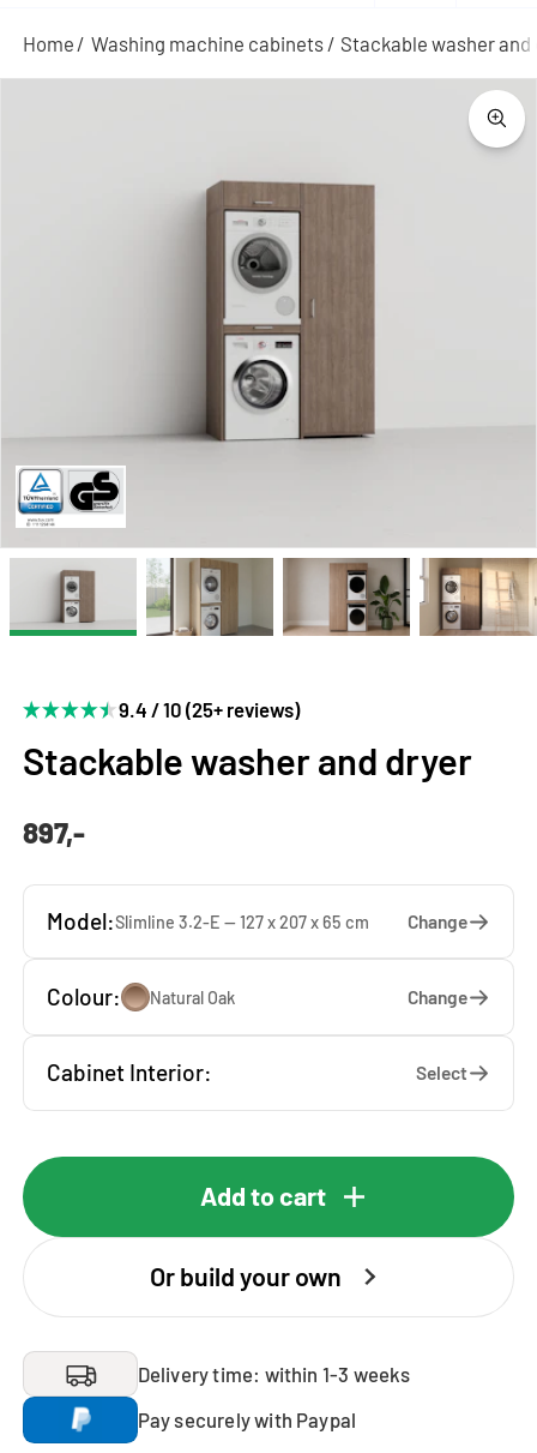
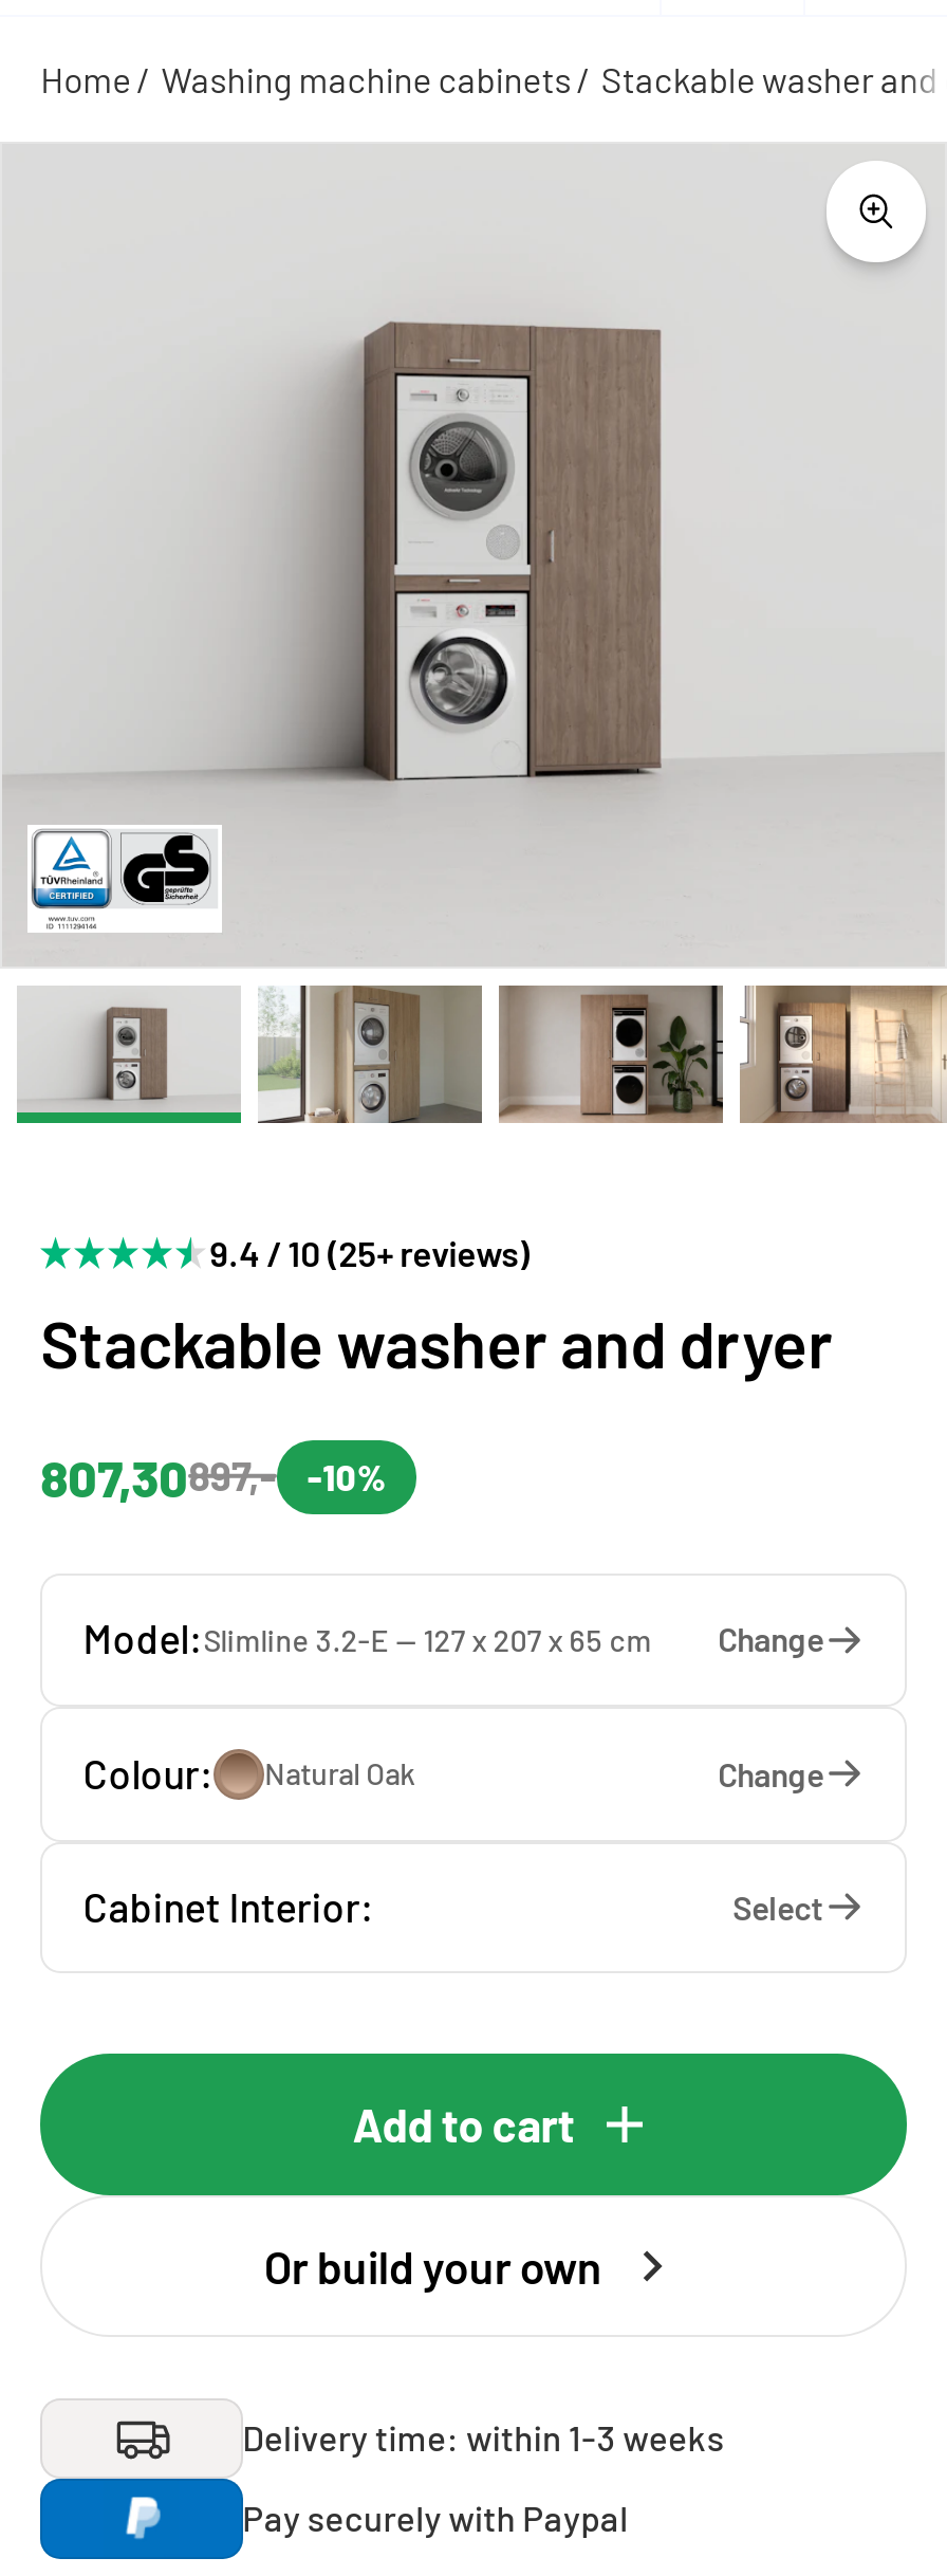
[23,815,85,850] 897,- -> [40,1445,387,1507] 807,30897,- | -10%

